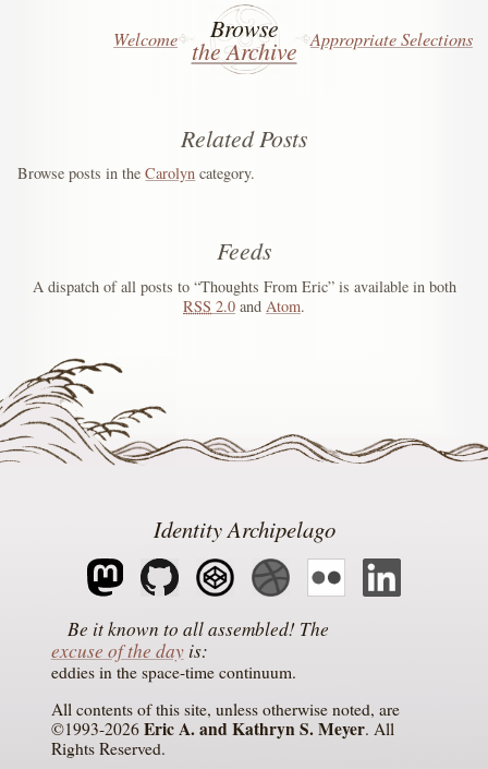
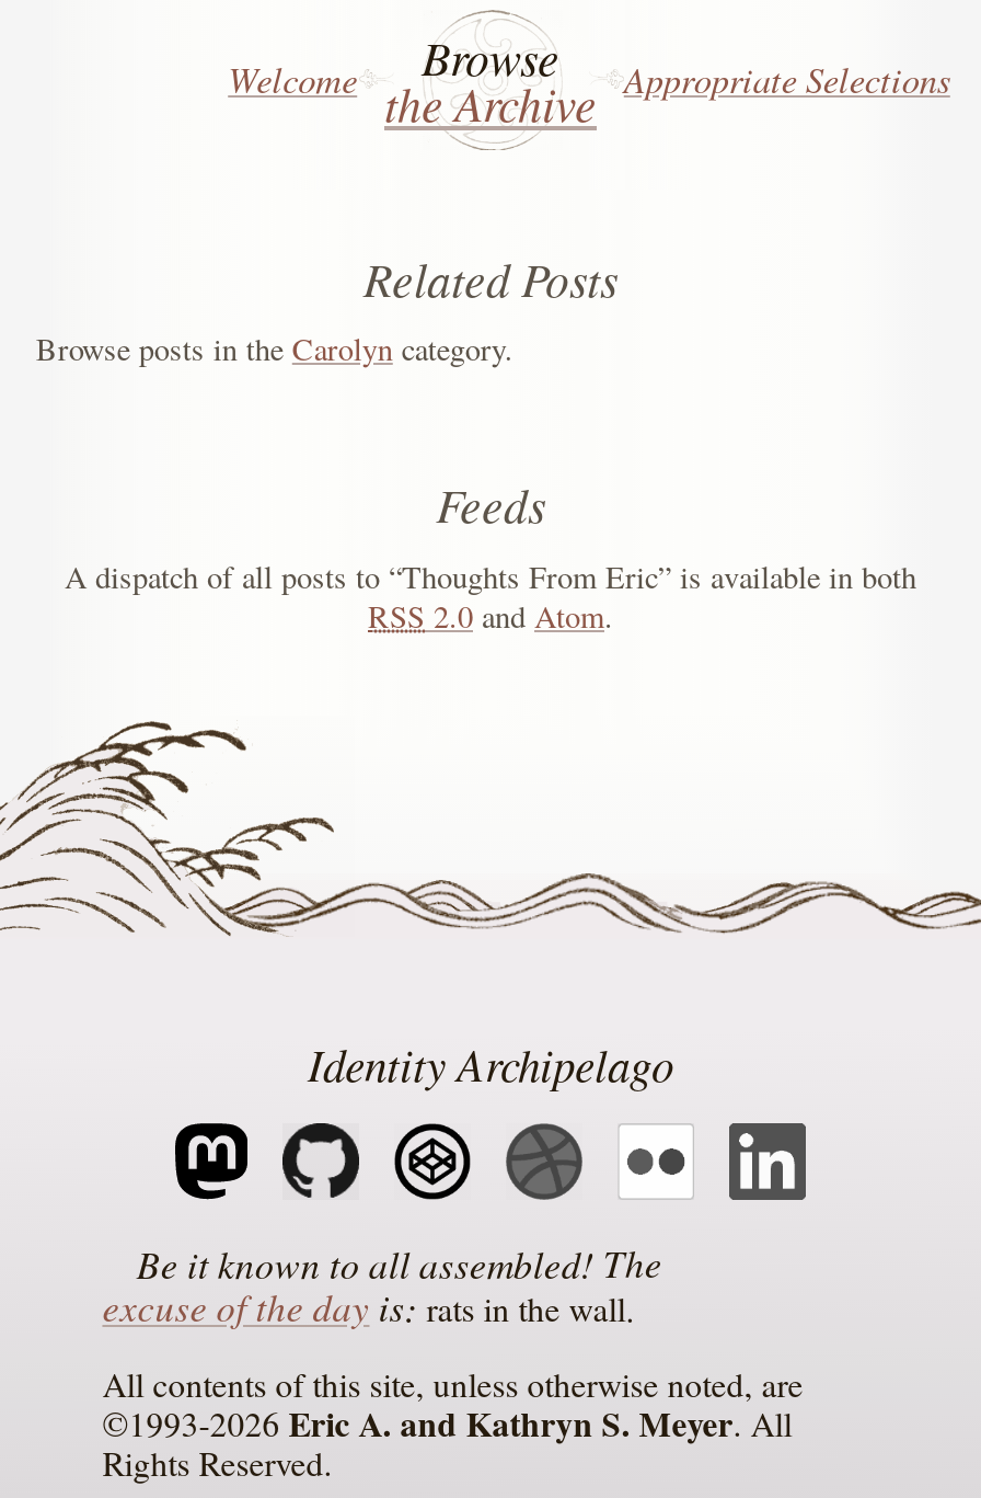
[51,637,292,682] excuse of the dayis | eddies in the space-time continuum -> [102,1280,626,1333] excuse of the dayis rats in the wall

